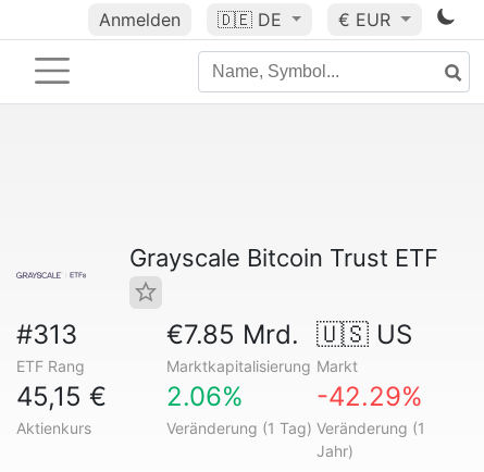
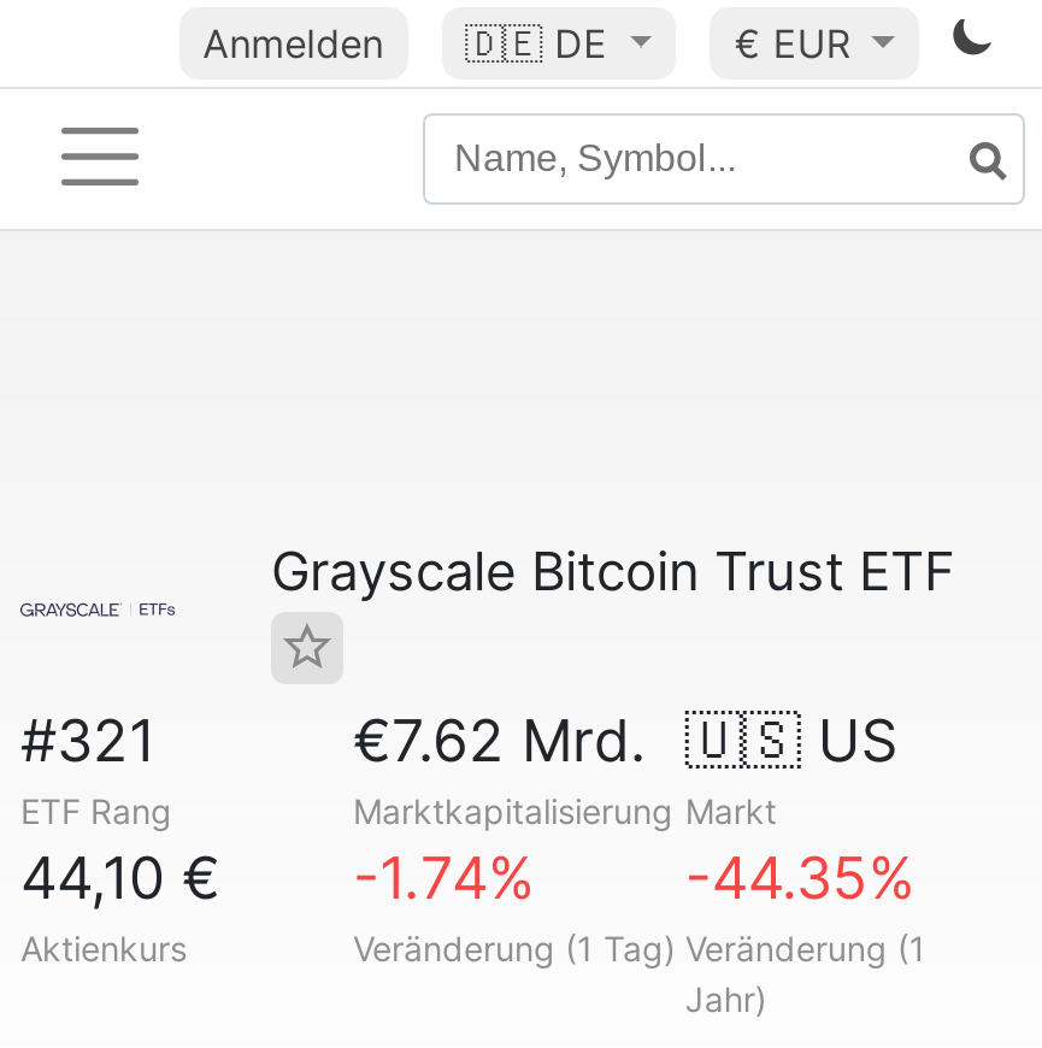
[16,319,77,350] #313 -> [20,706,155,776] #321
[166,319,299,350] €7.85 Mrd. -> [353,706,647,776] €7.62 Mrd.
[16,381,107,412] 45,15 € -> [20,843,220,913] 44,10 €
[166,381,244,412] 2.06% -> [353,843,536,913] -1.74%
[316,381,423,412] -42.29% -> [685,843,916,913] -44.35%

